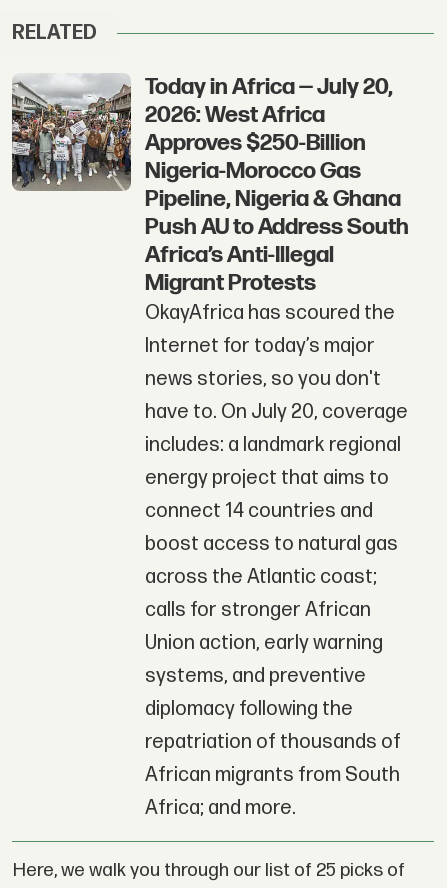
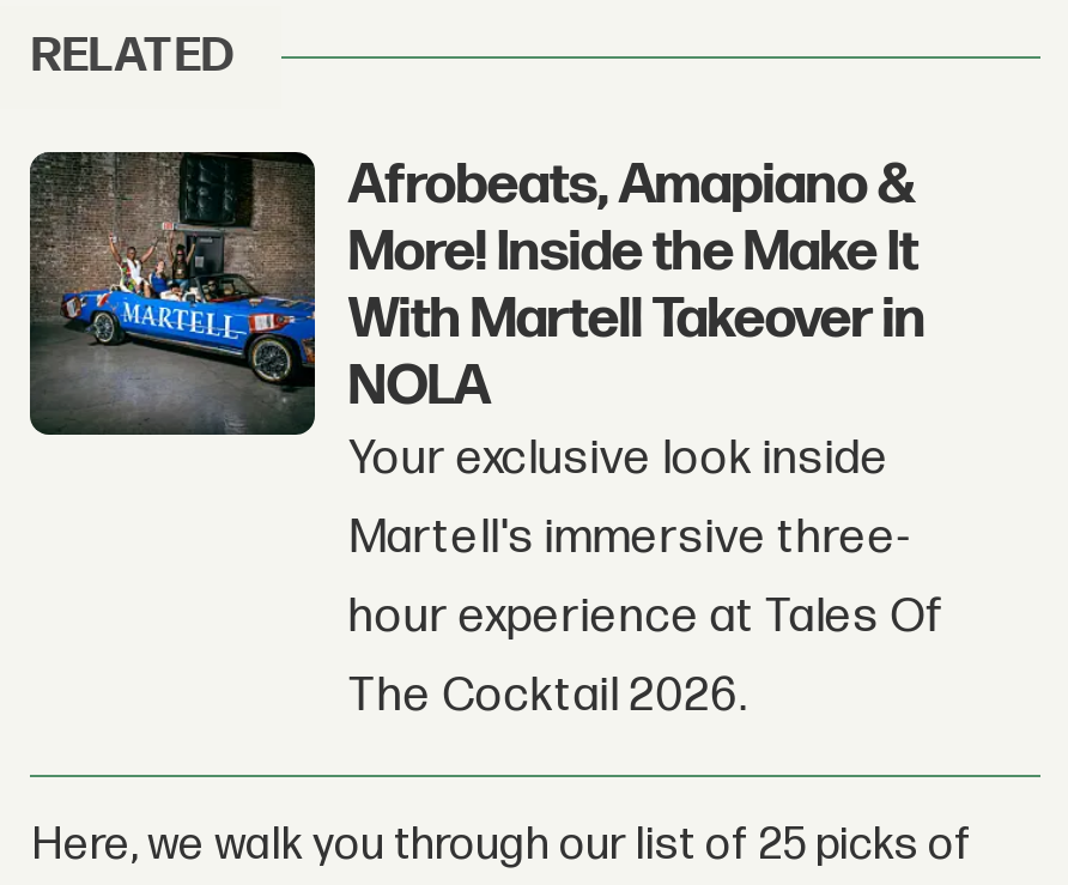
[11,73,409,820] [image] | Today in Africa — July 20, | 2026: West Africa | Approves $250-Billion | Nigeria-Morocco Gas | Pipeline, Nigeria & Ghana | Push AU to Address South | Africa’s Anti-Illegal | Migrant Protests | OkayAfrica has scoured the | Internet for today’s major | news stories, so you don't | have to. On July 20, coverage | includes: a landmark regional | energy project that aims to | connect 14 countries and | boost access to natural gas | across the Atlantic coast; | calls for stronger African | Union action, early warning | systems, and preventive | diplomacy following the | repatriation of thousands of | African migrants from South | Africa; and more. -> [28,150,944,724] [image] | Afrobeats, Amapiano & | More! Inside the Make It | With Martell Takeover in | NOLA | Your exclusive look inside | Martell's immersive three- | hour experience at Tales Of | The Cocktail 2026.

